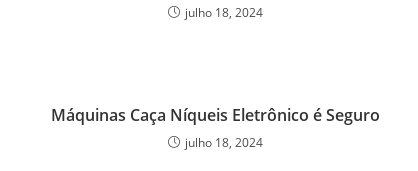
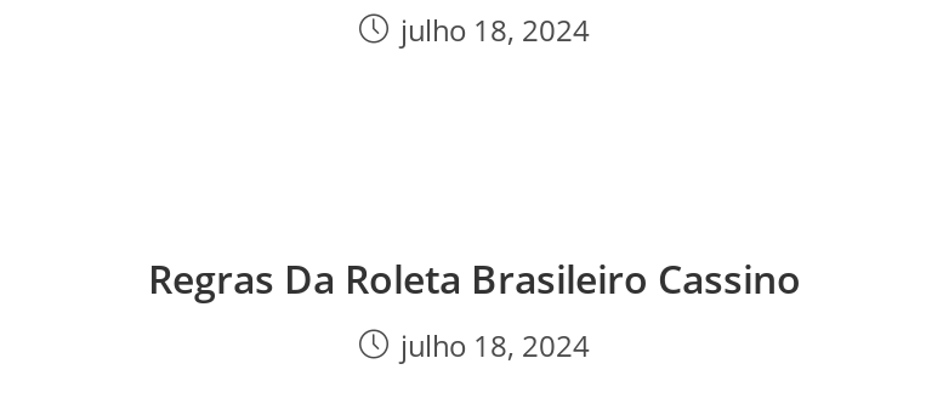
[50,104,379,126] Máquinas Caça Níqueis Eletrônico é Seguro -> [148,253,801,307] Regras Da Roleta Brasileiro Cassino

